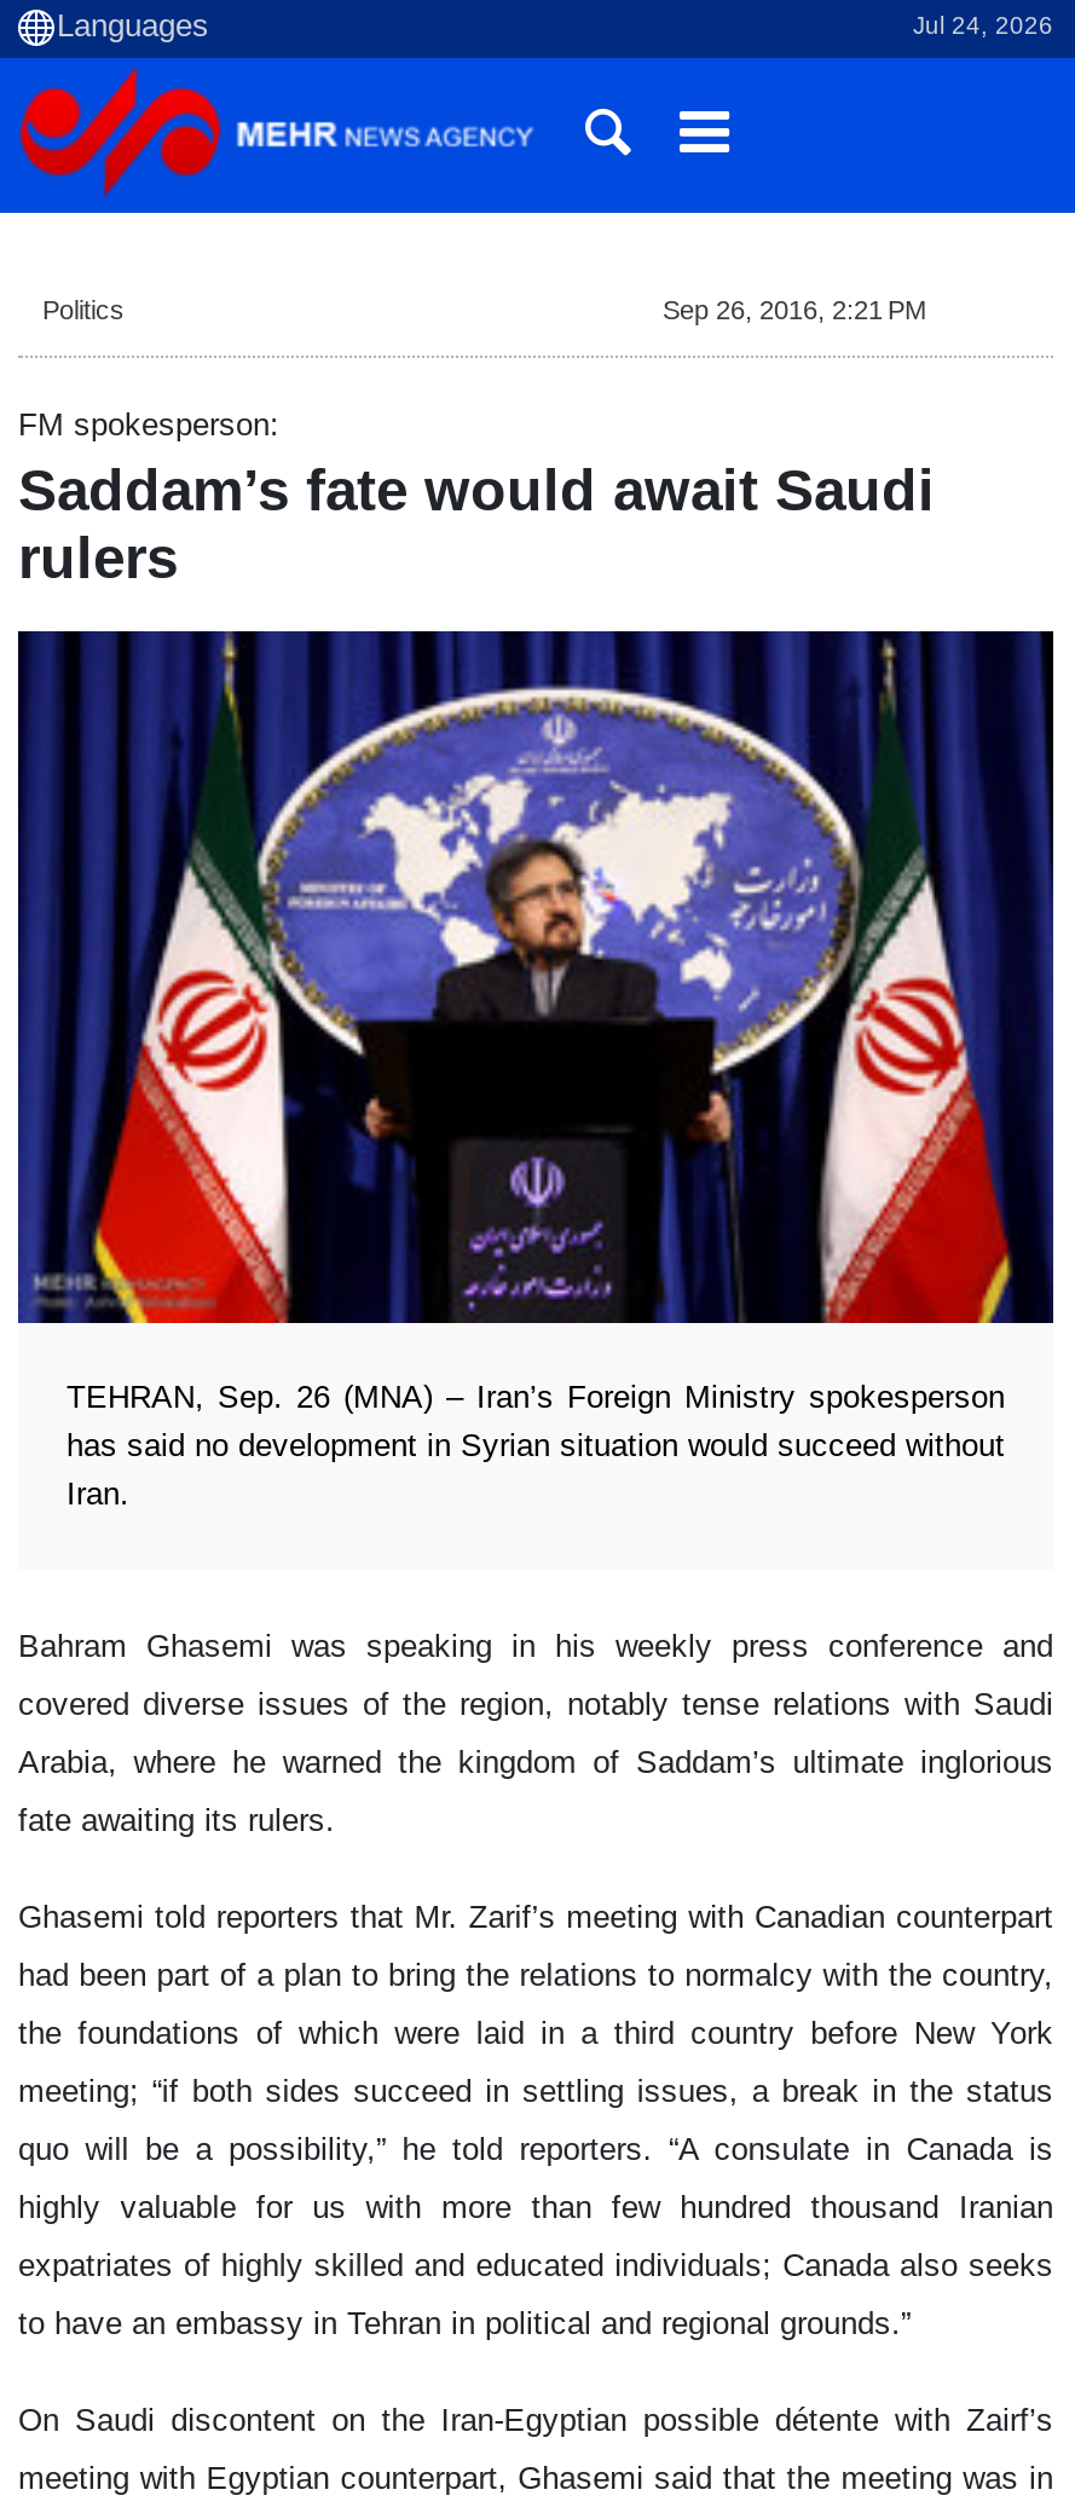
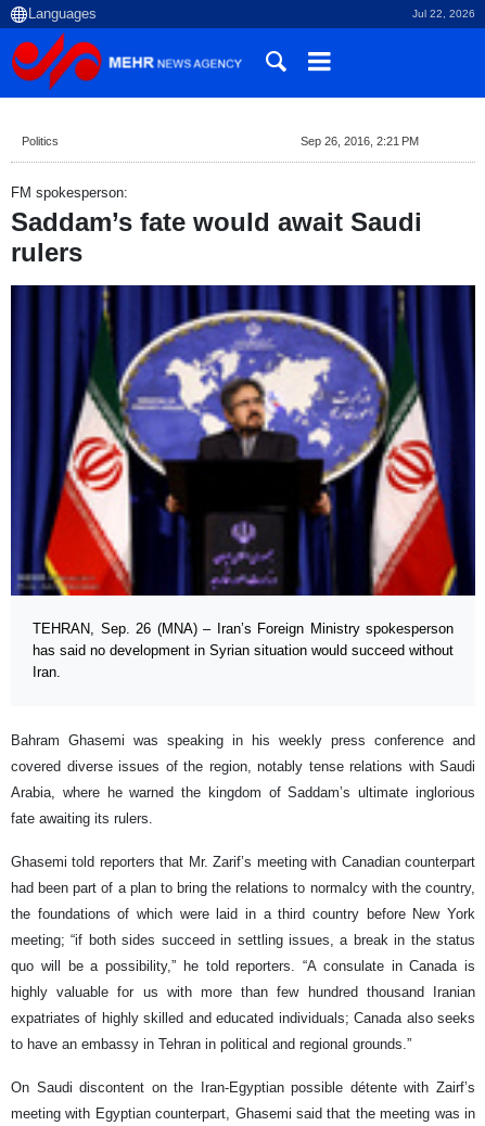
[913,12,1053,39] Jul 24, 2026 -> [412,8,475,20] Jul 22, 2026

